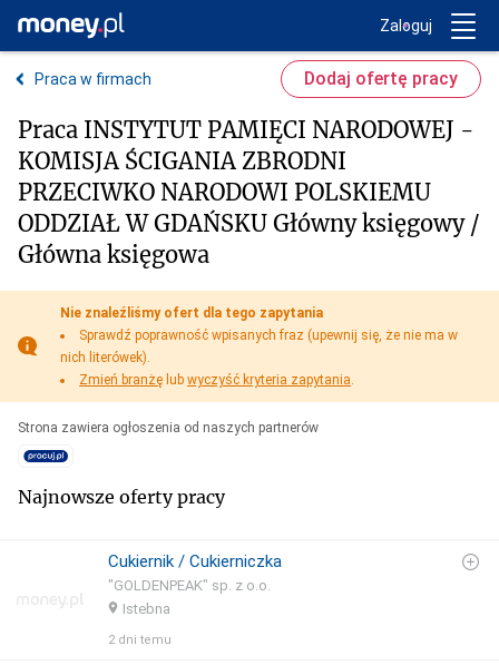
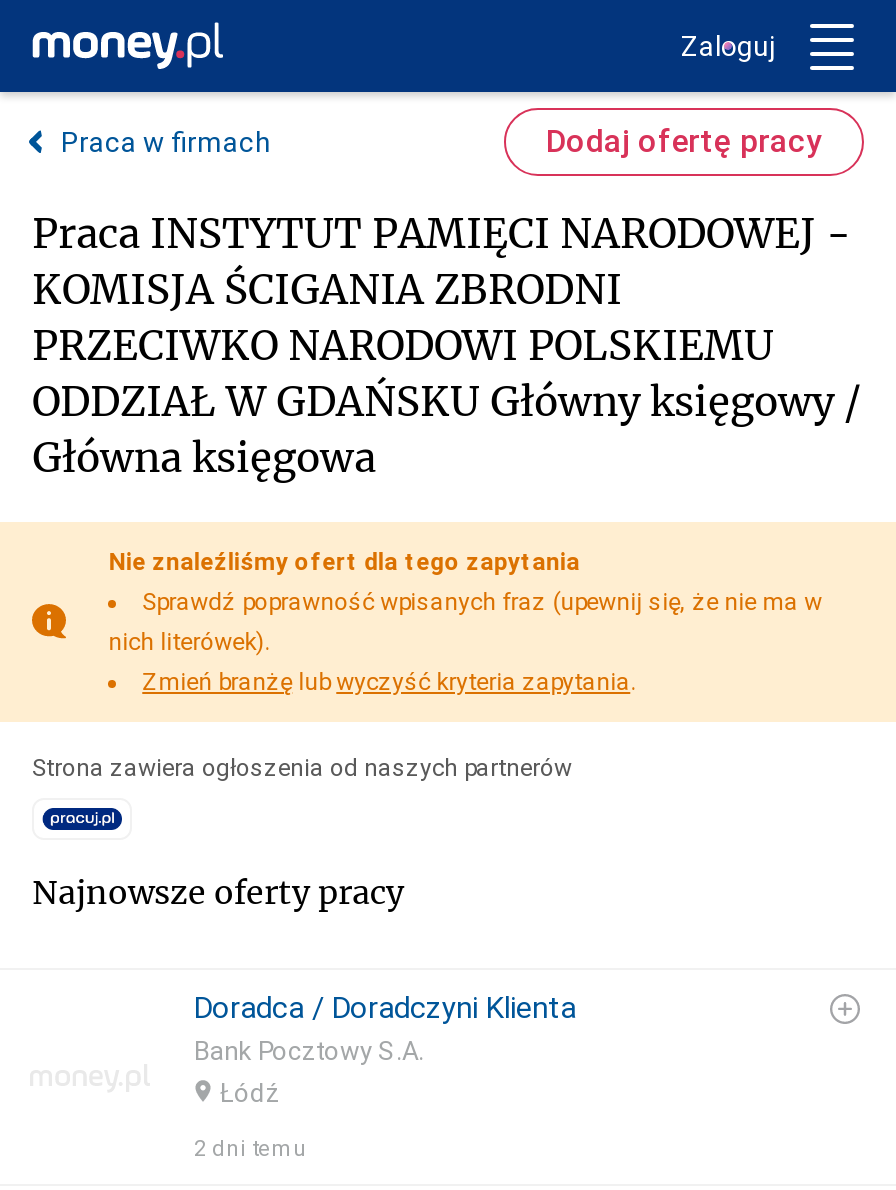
[108,551,282,617] Cukiernik / Cukierniczka | "GOLDENPEAK" sp. z o.o. | Istebna -> [194,990,576,1108] Doradca / Doradczyni Klienta | Bank Pocztowy S.A. | Łódź

